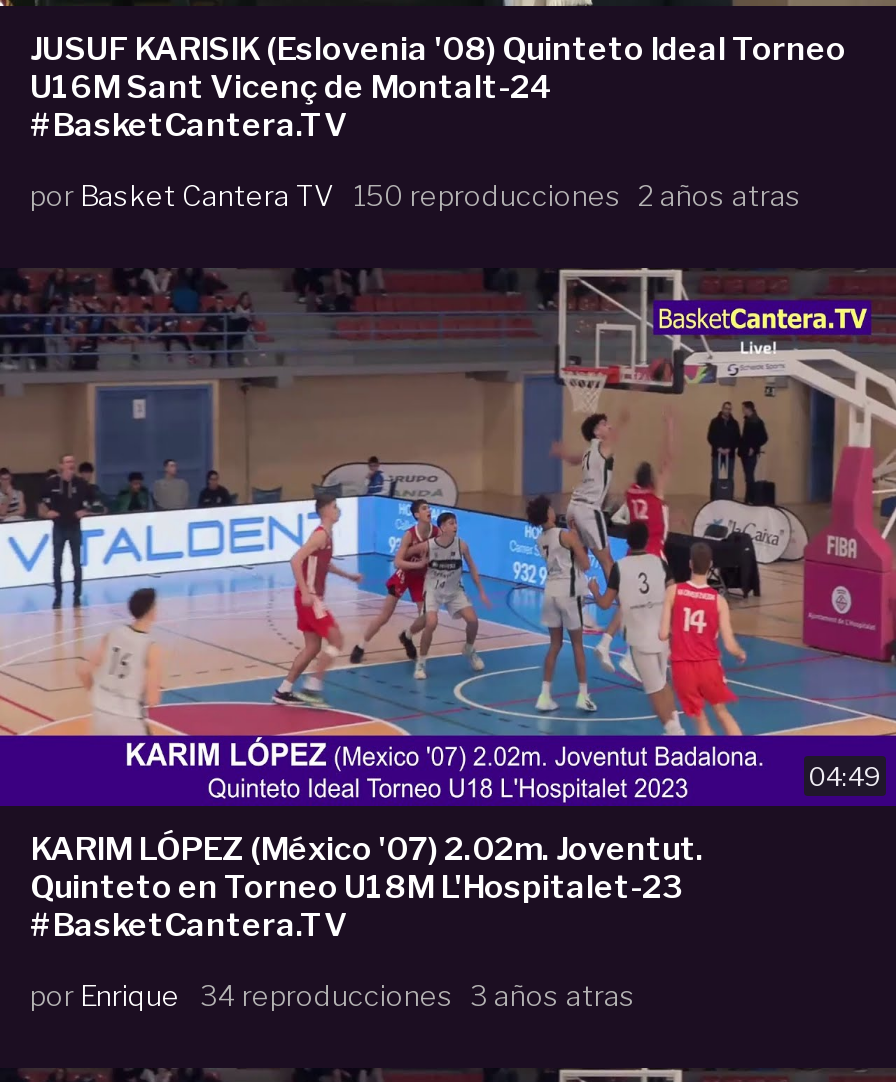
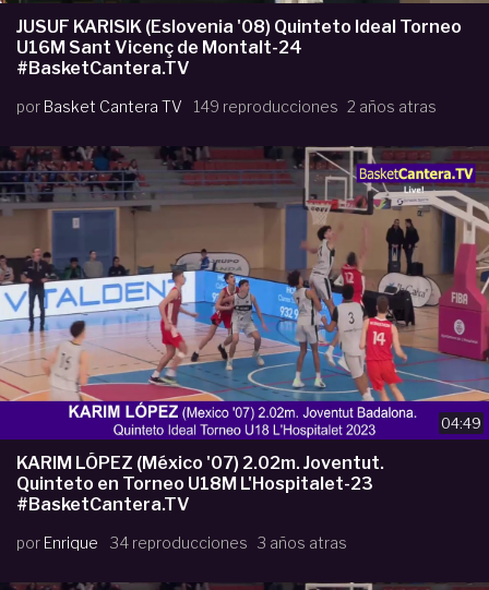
[30,178,802,212] por Basket Cantera TV 150 reproducciones 2 años atras -> [16,97,437,116] por Basket Cantera TV 149 reproducciones 2 años atras

